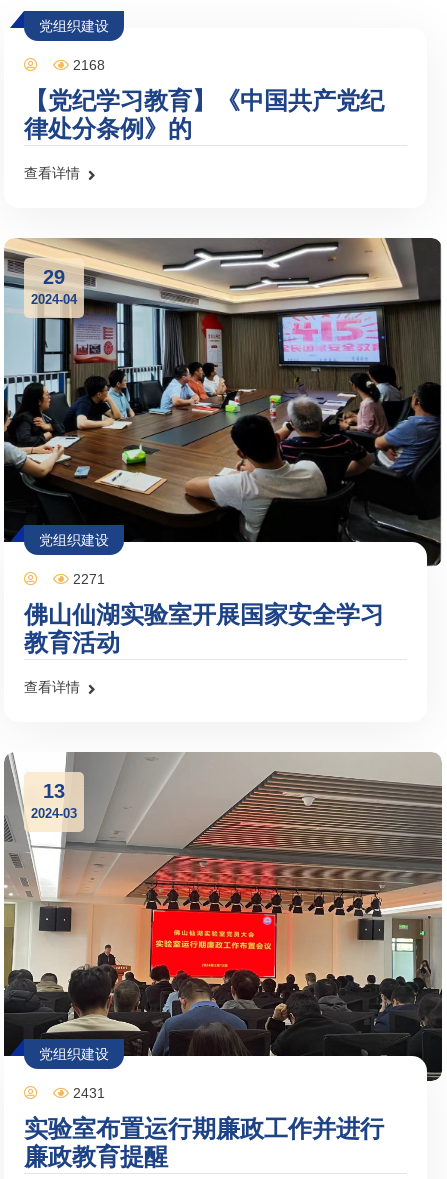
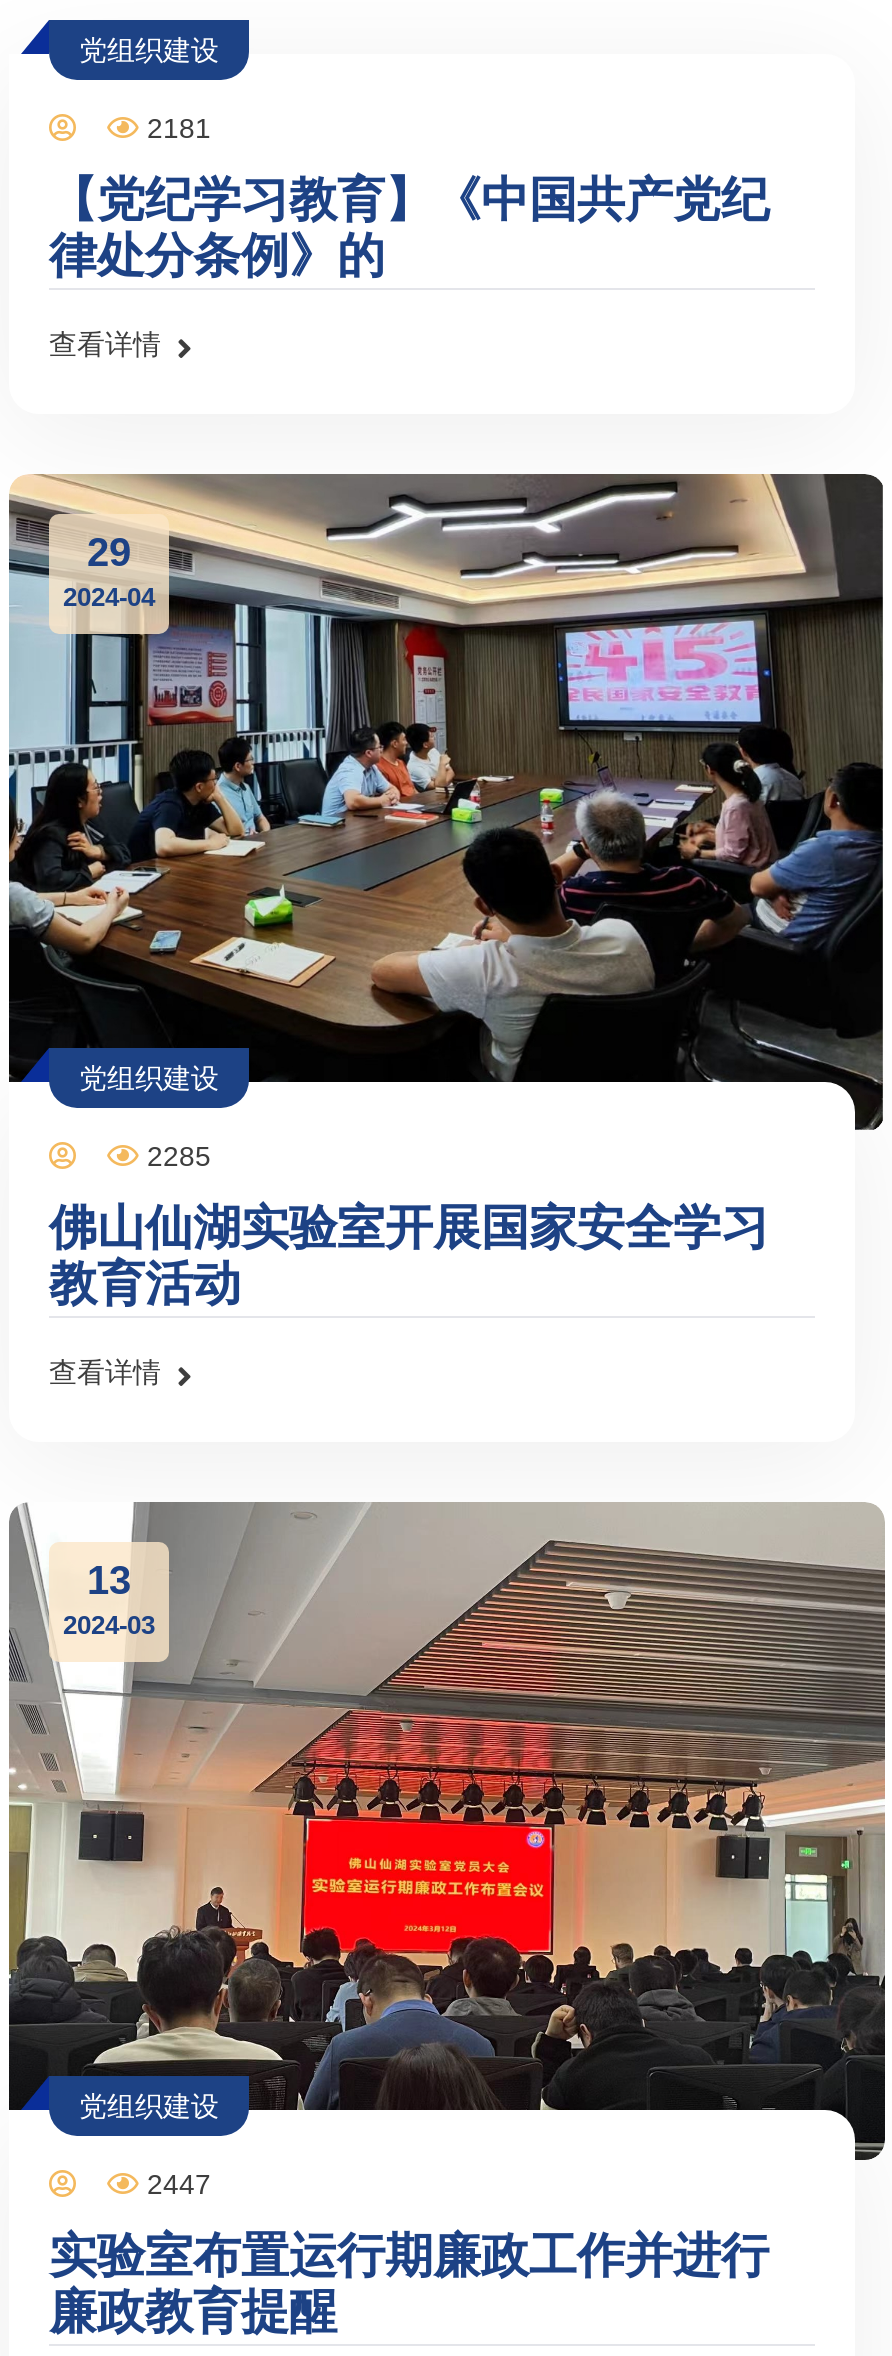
[69,57,105,73] 2168 -> [139,113,211,145] 2181
[69,571,105,587] 2271 -> [139,1140,211,1172] 2285
[69,1085,105,1101] 2431 -> [139,2167,211,2199] 2447

